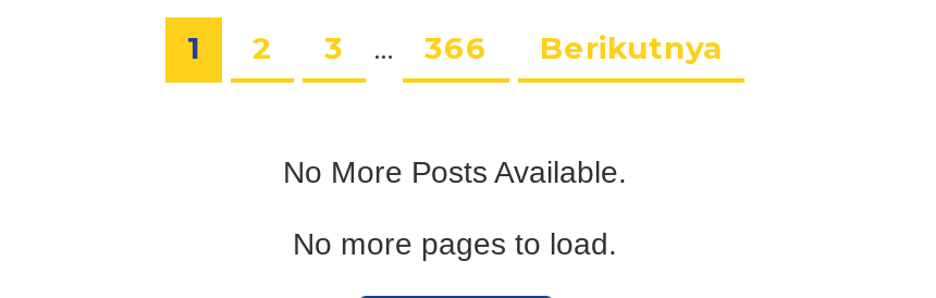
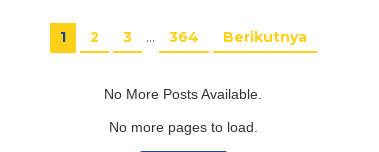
[424,29,488,68] 366 -> [168,28,198,46] 364

